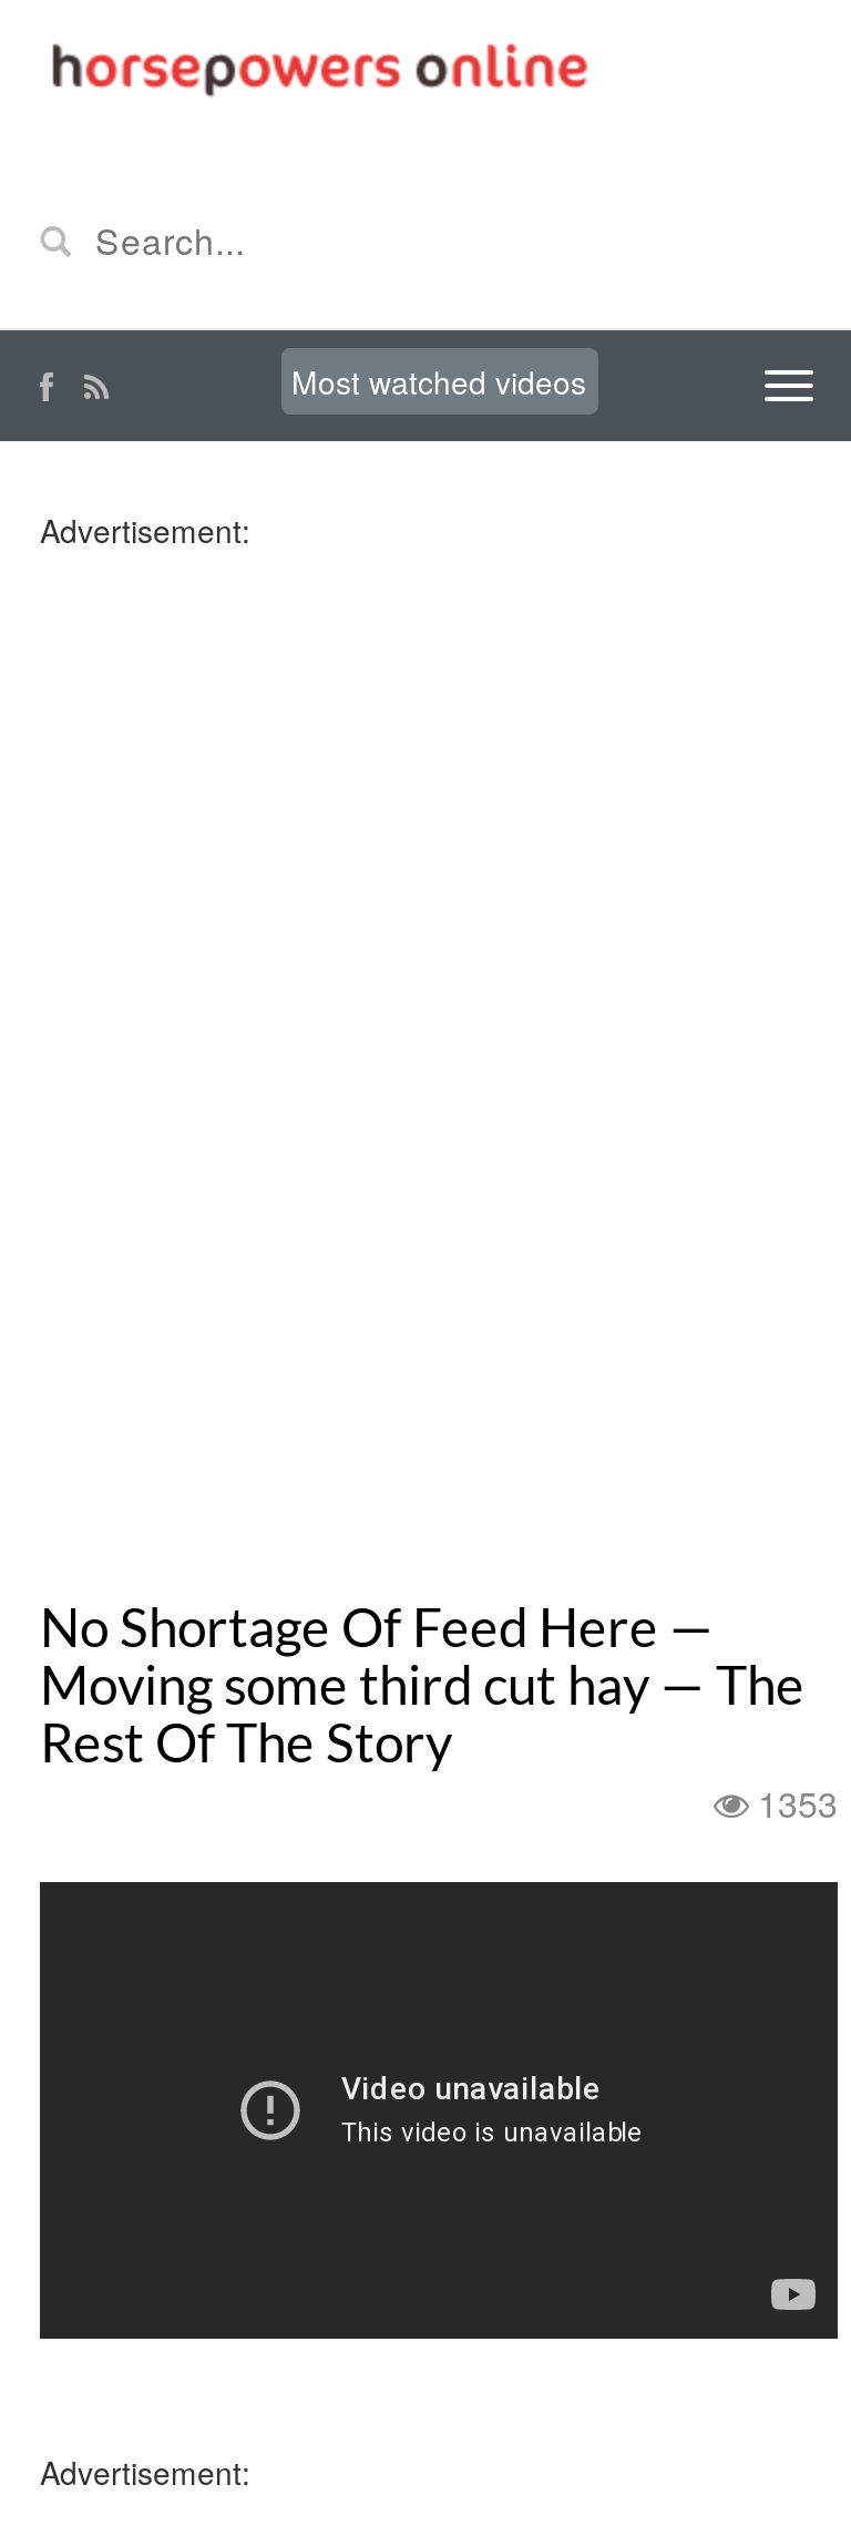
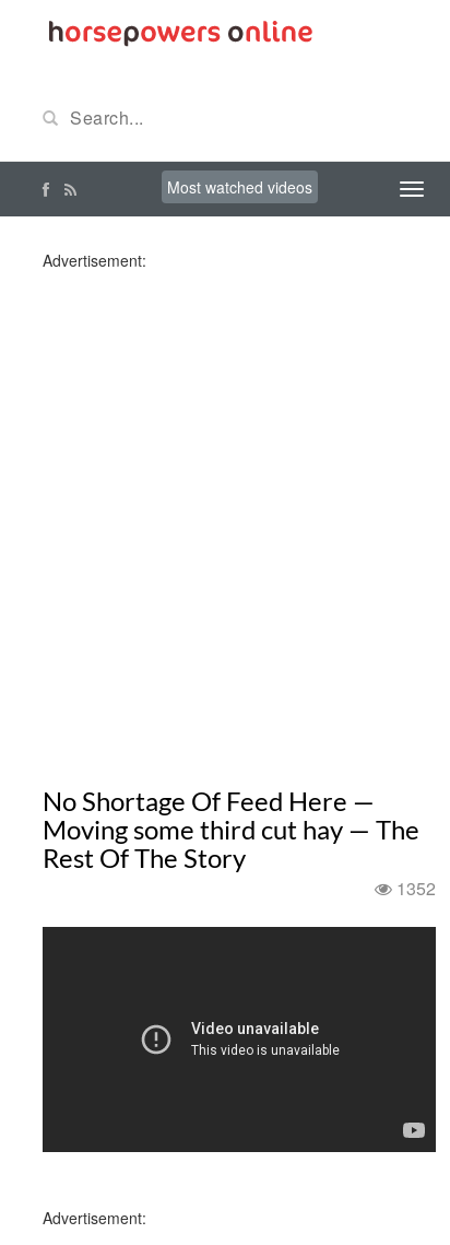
[758,1778,838,1829] 1353 -> [396,876,436,901] 1352

